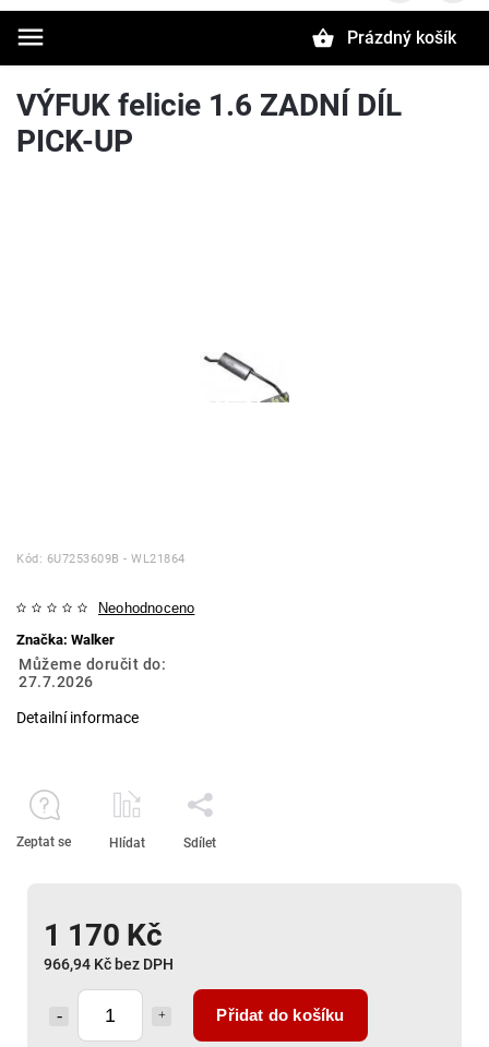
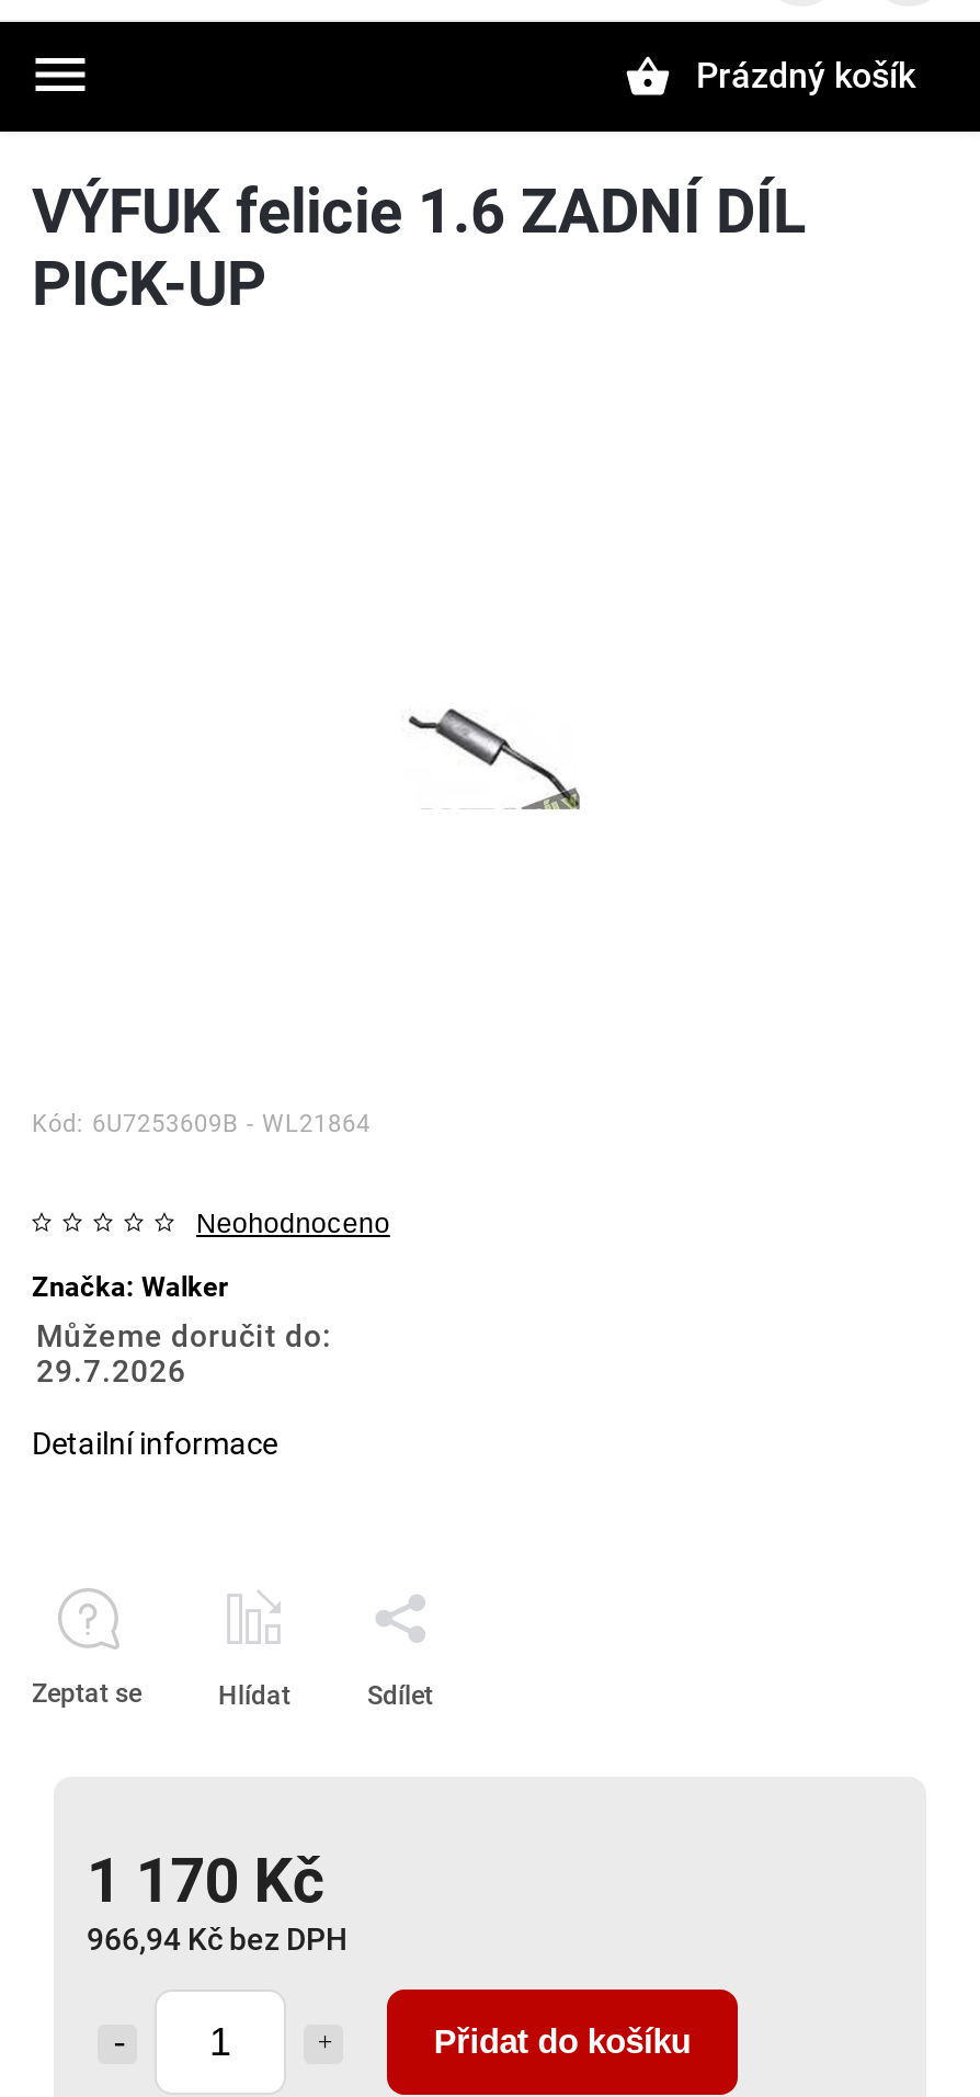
[19,672,93,690] 27.7.2026 -> [36,1352,186,1387] 29.7.2026

